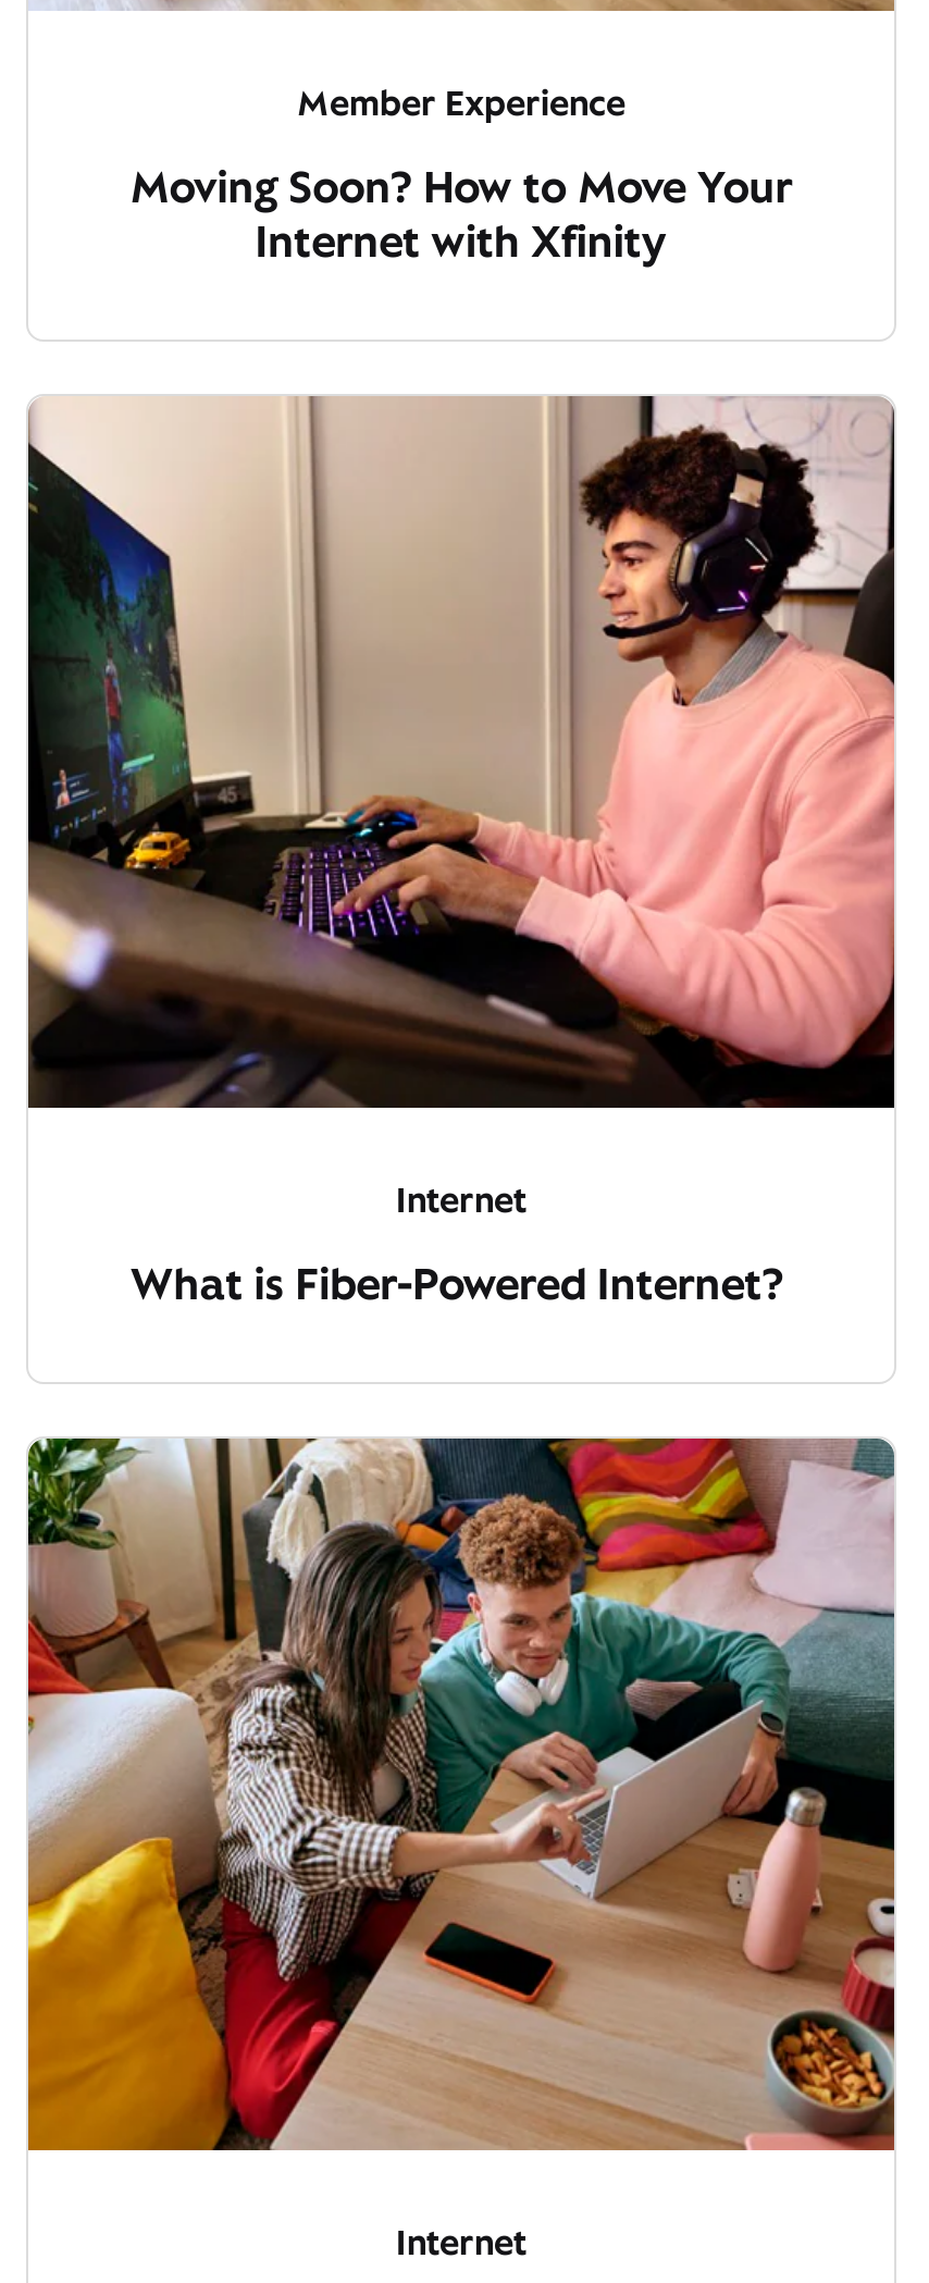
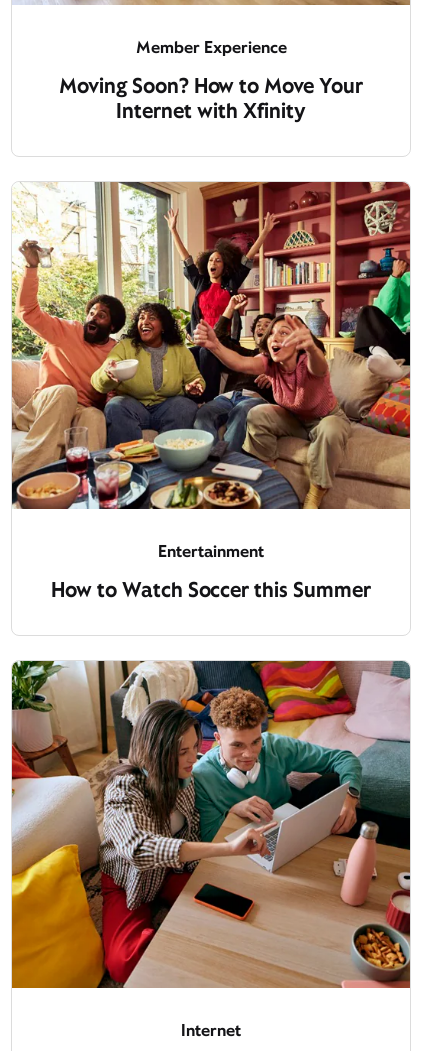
[26,394,896,1222] [image] | Internet -> [11,181,411,562] [image] | Entertainment
[130,1255,792,1312] What is Fiber-Powered Internet? -> [51,577,371,603] How to Watch Soccer this Summer

